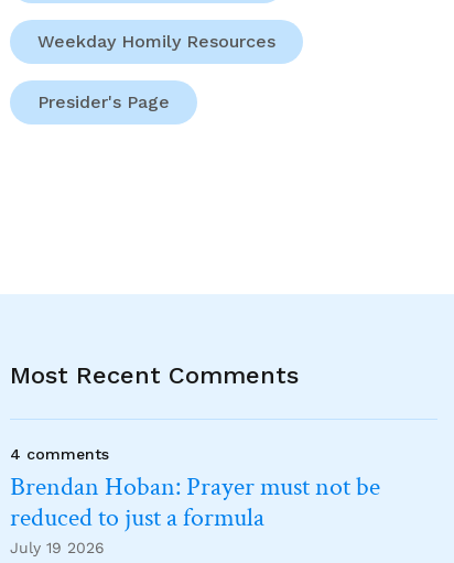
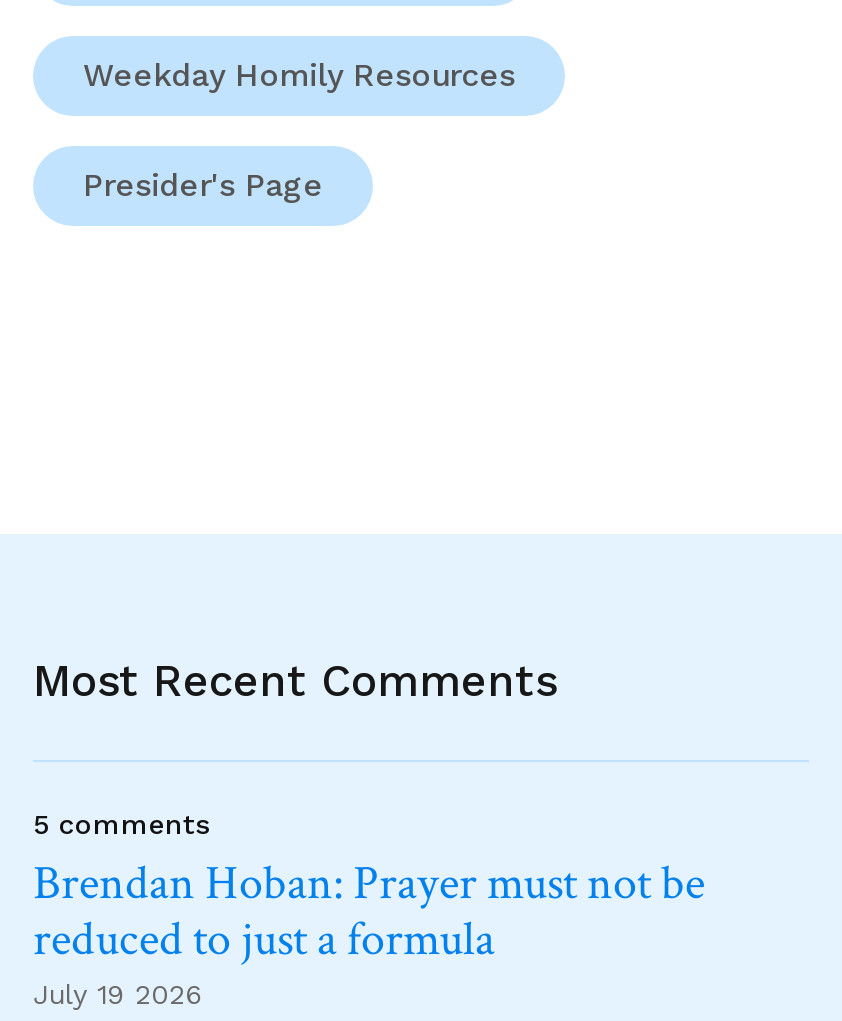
[10,445,109,463] 4 comments -> [33,808,209,840] 5 comments

